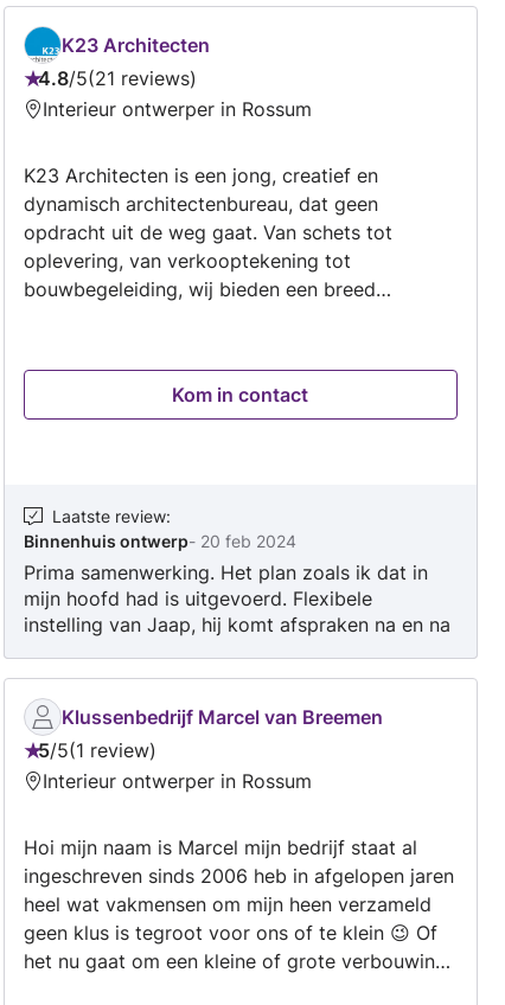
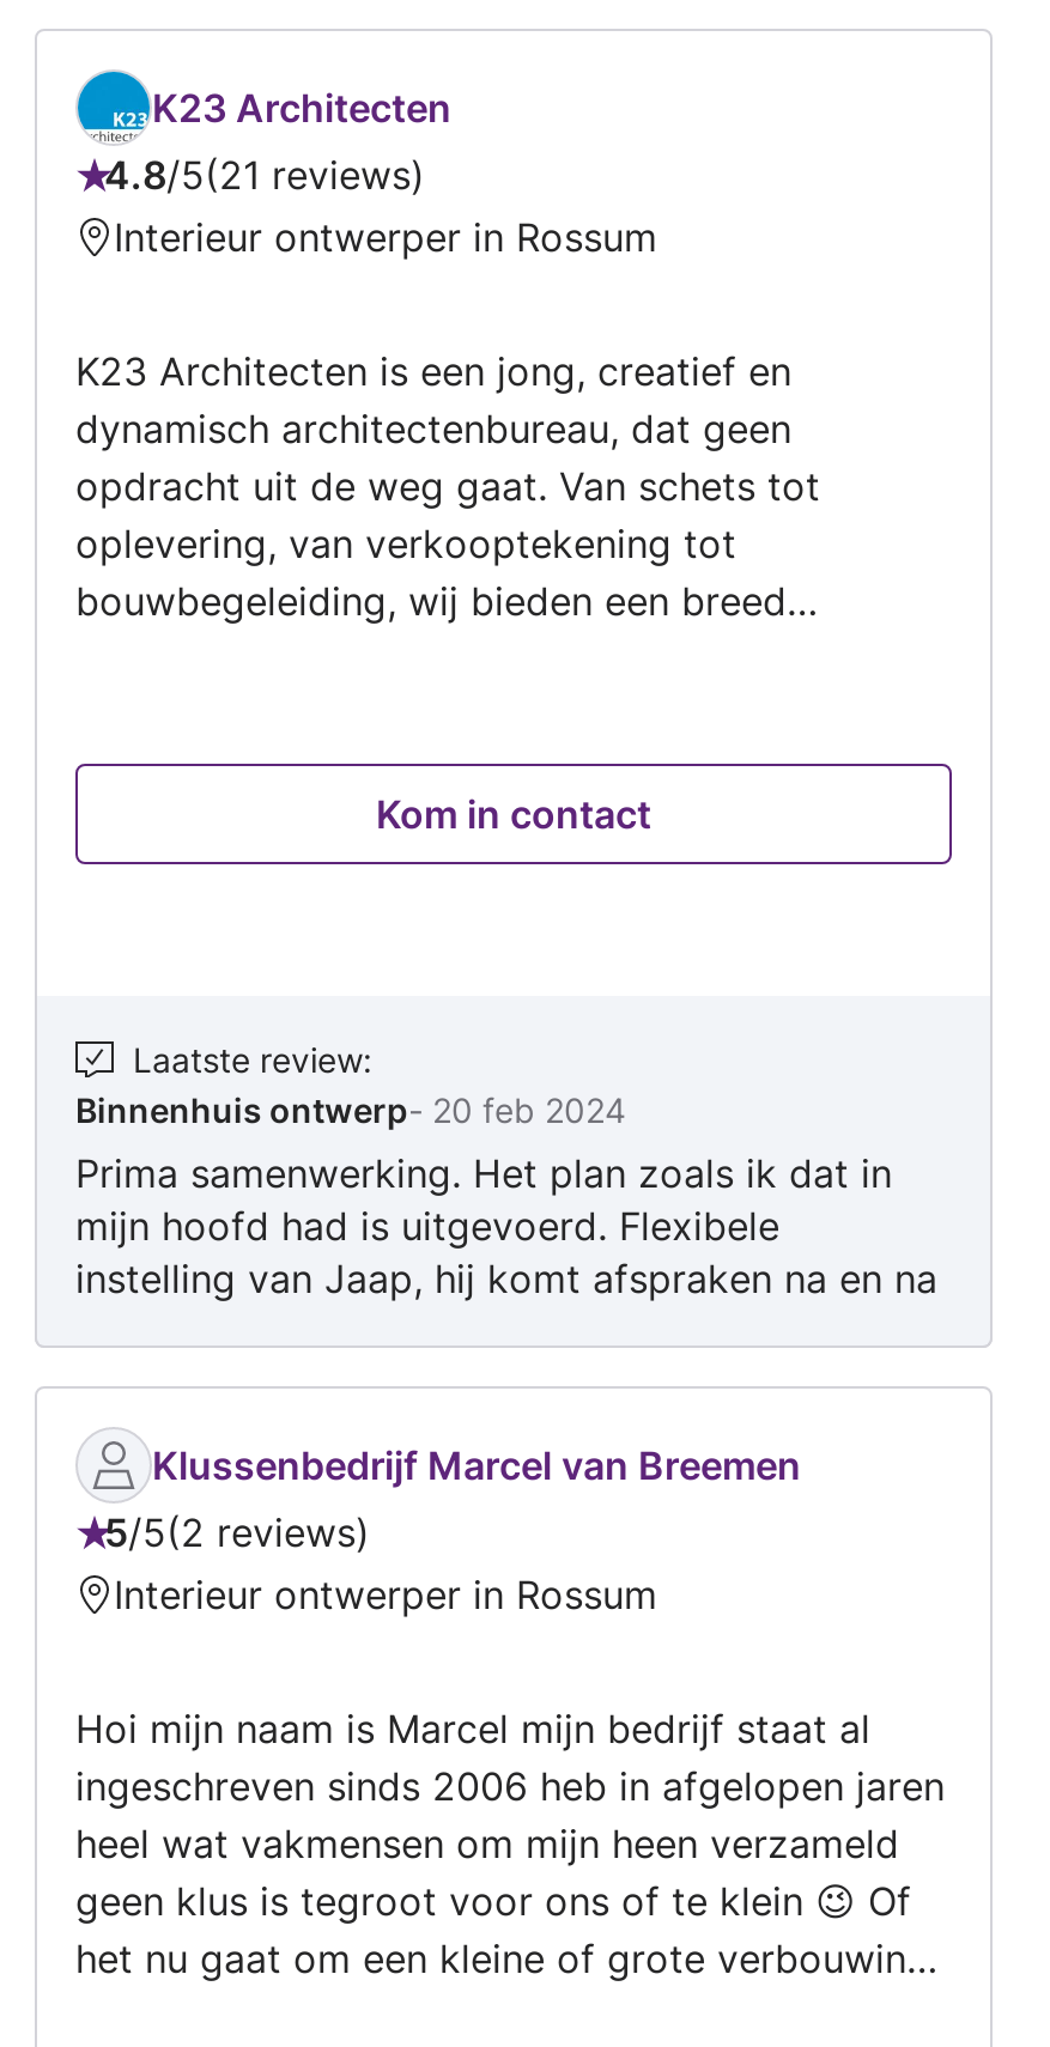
[38,738,149,762] 5/5 1 review -> [104,1508,356,1556] 5/5 2 reviews

